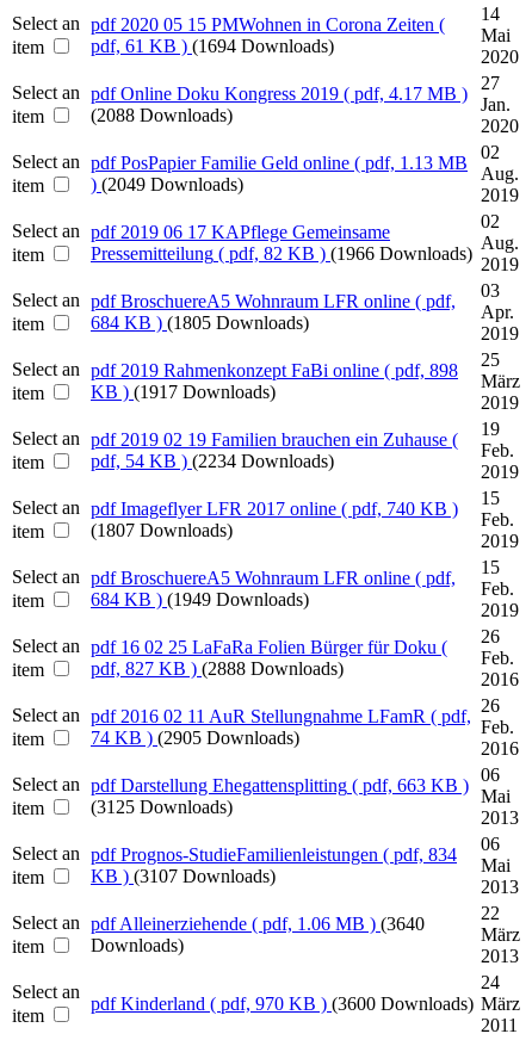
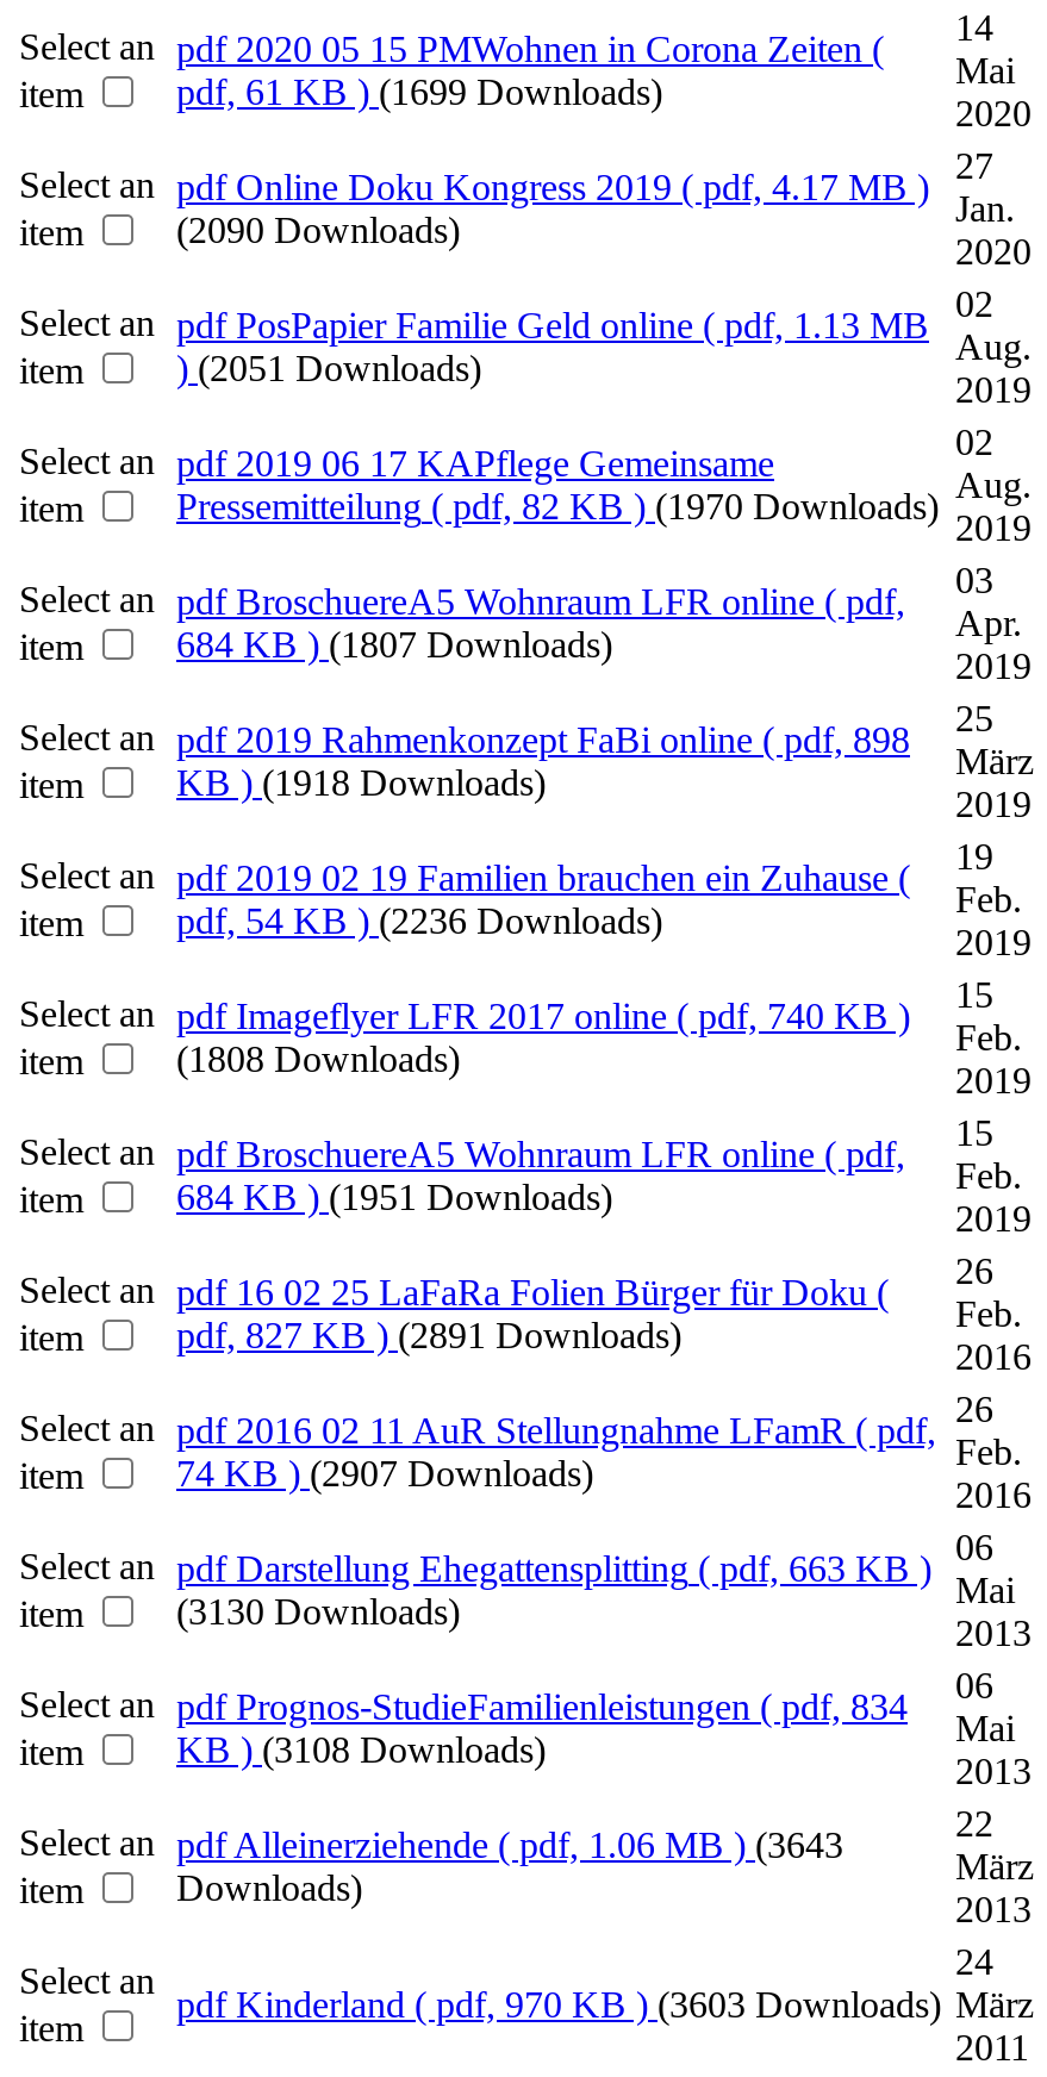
[91,36,334,57] pdf, 61 KB ) (1694 Downloads) -> [176,72,662,113] pdf, 61 KB ) (1699 Downloads)
[91,105,233,126] (2088 Downloads) -> [176,211,460,251] (2090 Downloads)
[91,175,243,195] ) (2049 Downloads) -> [176,349,481,389] ) (2051 Downloads)
[91,244,472,264] Pressemitteilung ( pdf, 82 KB ) (1966 Downloads) -> [176,487,939,527] Pressemitteilung ( pdf, 82 KB ) (1970 Downloads)
[91,313,309,333] 684 KB ) (1805 Downloads) -> [176,625,612,665] 684 KB ) (1807 Downloads)
[91,382,276,402] KB ) (1917 Downloads) -> [176,763,546,804] KB ) (1918 Downloads)
[91,451,334,472] pdf, 54 KB ) (2234 Downloads) -> [176,901,662,942] pdf, 54 KB ) (2236 Downloads)
[91,520,233,541] (1807 Downloads) -> [176,1039,460,1080] (1808 Downloads)
[91,590,309,610] 684 KB ) (1949 Downloads) -> [176,1178,612,1218] 684 KB ) (1951 Downloads)
[91,659,344,679] pdf, 827 KB ) (2888 Downloads) -> [176,1316,681,1356] pdf, 827 KB ) (2891 Downloads)
[91,728,299,748] 74 KB ) (2905 Downloads) -> [176,1454,593,1494] 74 KB ) (2907 Downloads)
[91,797,233,817] (3125 Downloads) -> [176,1592,460,1633] (3130 Downloads)
[91,866,276,887] KB ) (3107 Downloads) -> [176,1730,546,1771] KB ) (3108 Downloads)
[91,914,425,934] pdf Alleinerziehende ( pdf, 1.06 MB ) (3640 -> [176,1825,843,1866] pdf Alleinerziehende ( pdf, 1.06 MB ) (3643
[91,994,474,1014] pdf Kinderland ( pdf, 970 KB ) (3600 Downloads) -> [176,1985,941,2026] pdf Kinderland ( pdf, 970 KB ) (3603 Downloads)

